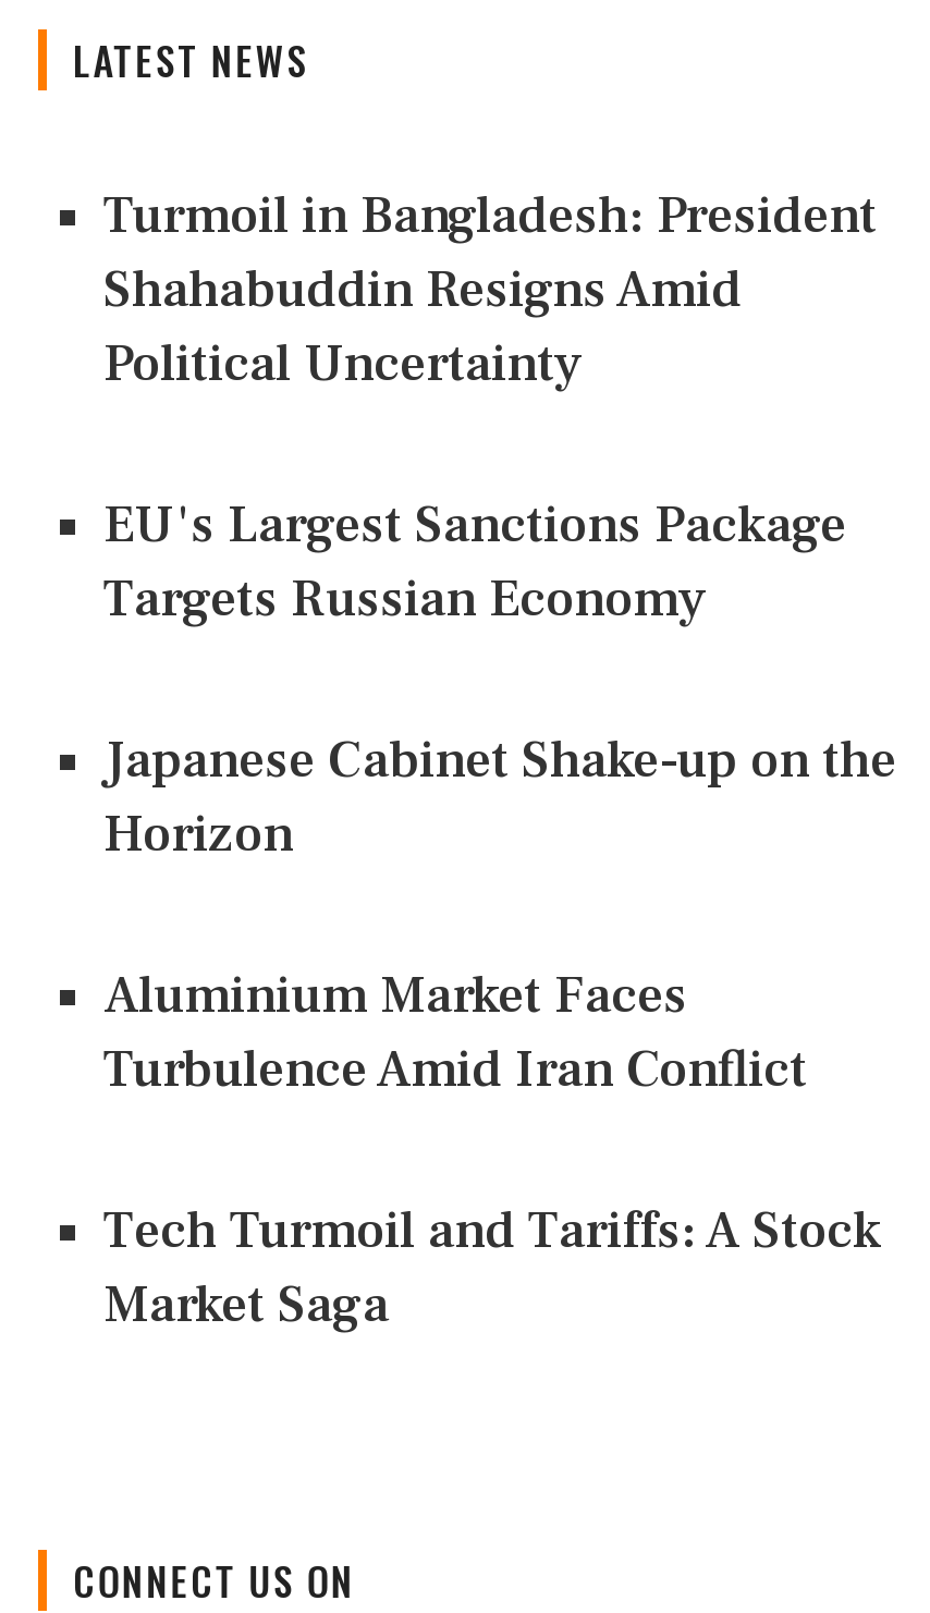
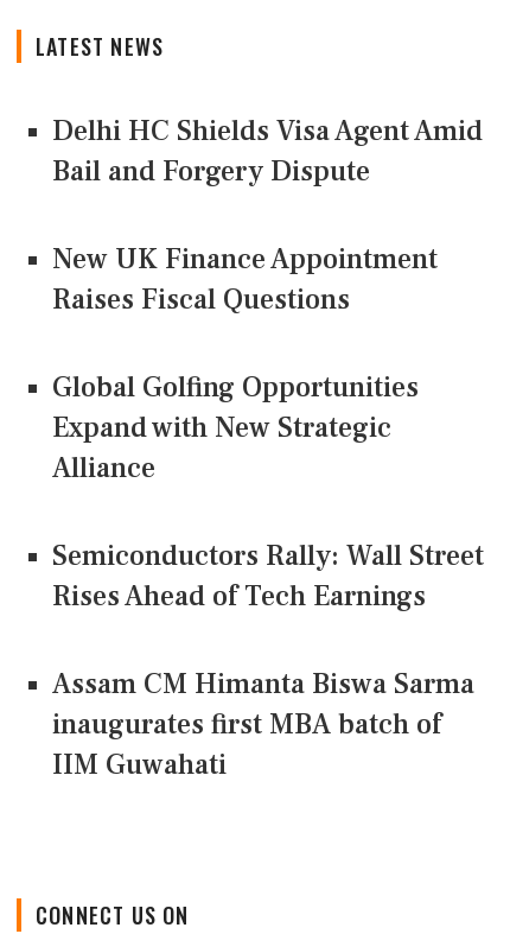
[103,183,877,399] Turmoil in Bangladesh: President | Shahabuddin Resigns Amid | Political Uncertainty -> [52,113,483,190] Delhi HC Shields Visa Agent Amid | Bail and Forgery Dispute
[103,492,846,634] EU's Largest Sanctions Package | Targets Russian Economy -> [52,242,438,319] New UK Finance Appointment | Raises Fiscal Questions
[103,728,896,869] Japanese Cabinet Shake-up on the | Horizon -> [52,370,419,487] Global Golfing Opportunities | Expand with New Strategic | Alliance
[103,963,807,1104] Aluminium Market Faces | Turbulence Amid Iran Conflict -> [52,538,484,615] Semiconductors Rally: Wall Street | Rises Ahead of Tech Earnings
[103,1198,881,1340] Tech Turmoil and Tariffs: A Stock | Market Saga -> [52,666,474,784] Assam CM Himanta Biswa Sarma | inaugurates first MBA batch of | IIM Guwahati

